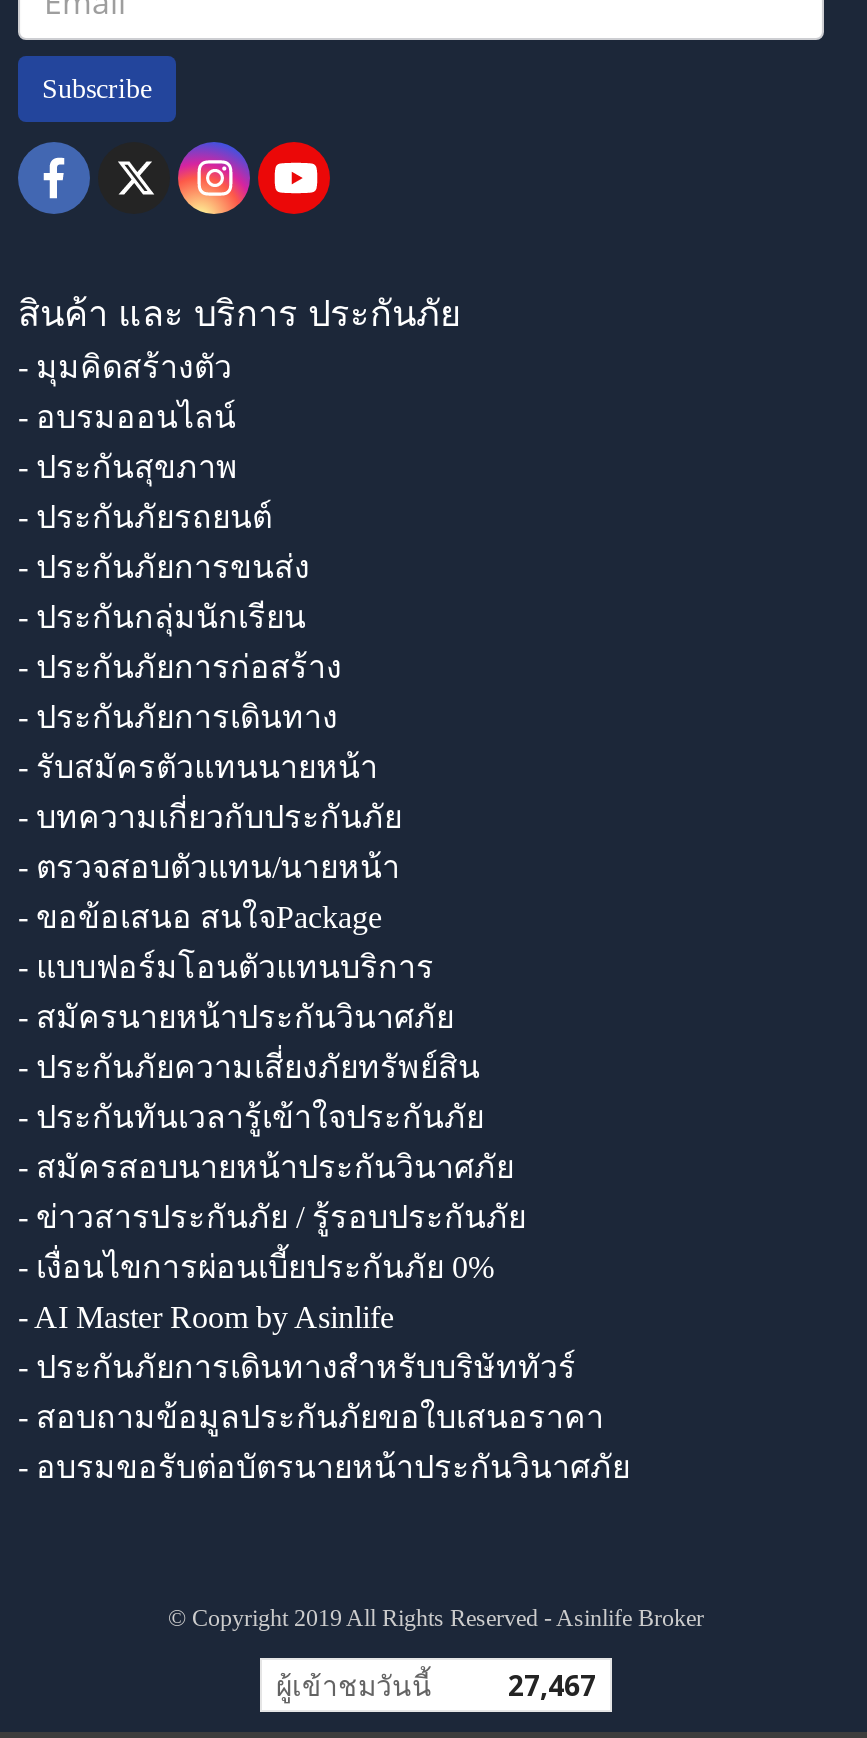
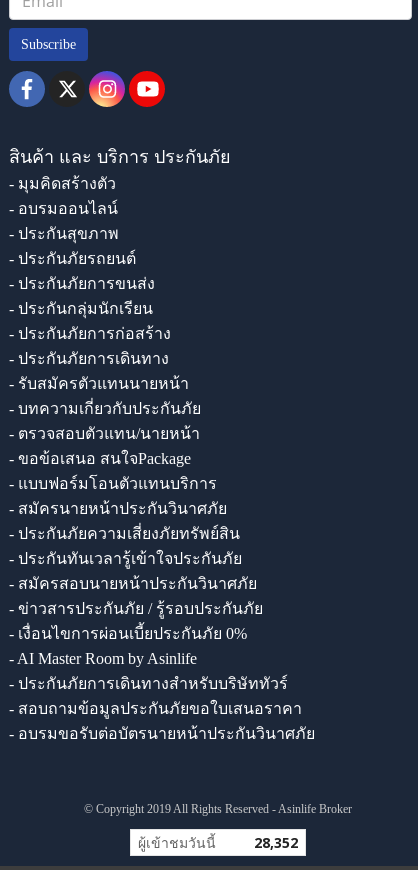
[276,1666,596,1704] ผู้เข้าชมวันนี้ 27,467 -> [138,833,298,852] ผู้เข้าชมวันนี้ 28,352

